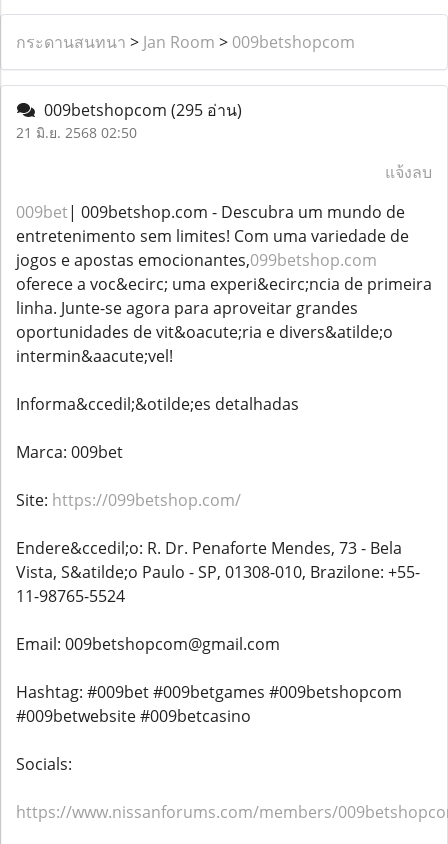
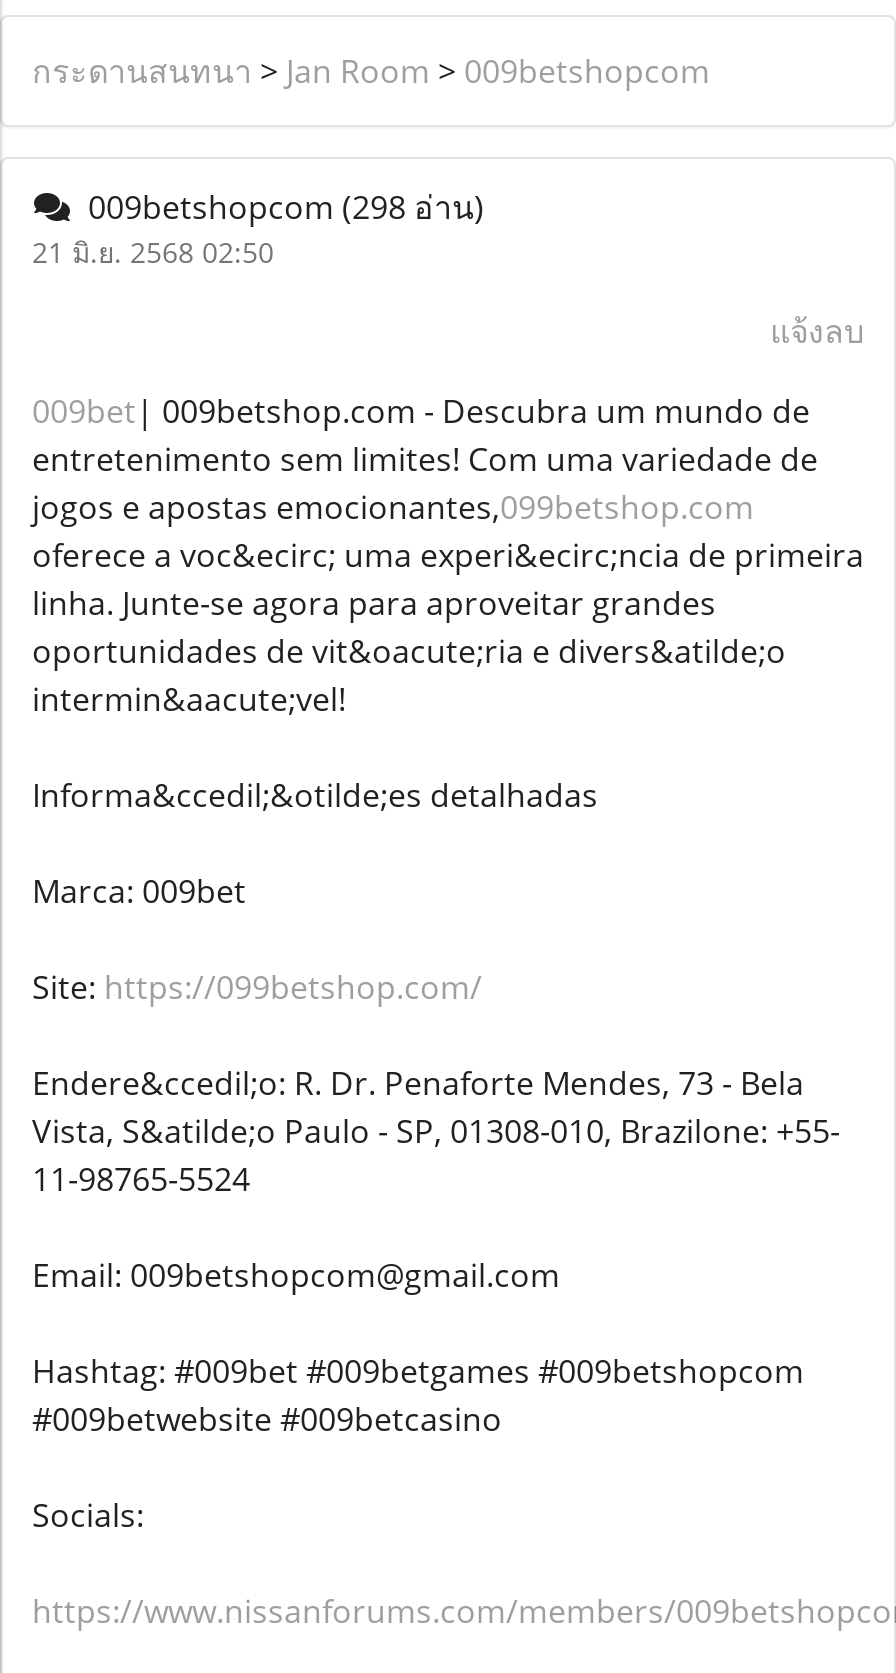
[36,99,242,121] 009betshopcom (295 อ่าน) -> [72,185,484,229] 009betshopcom (298 อ่าน)

